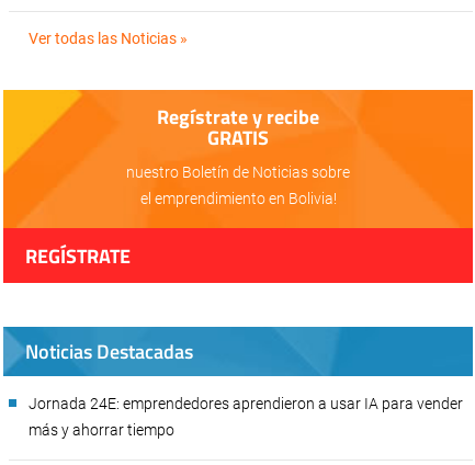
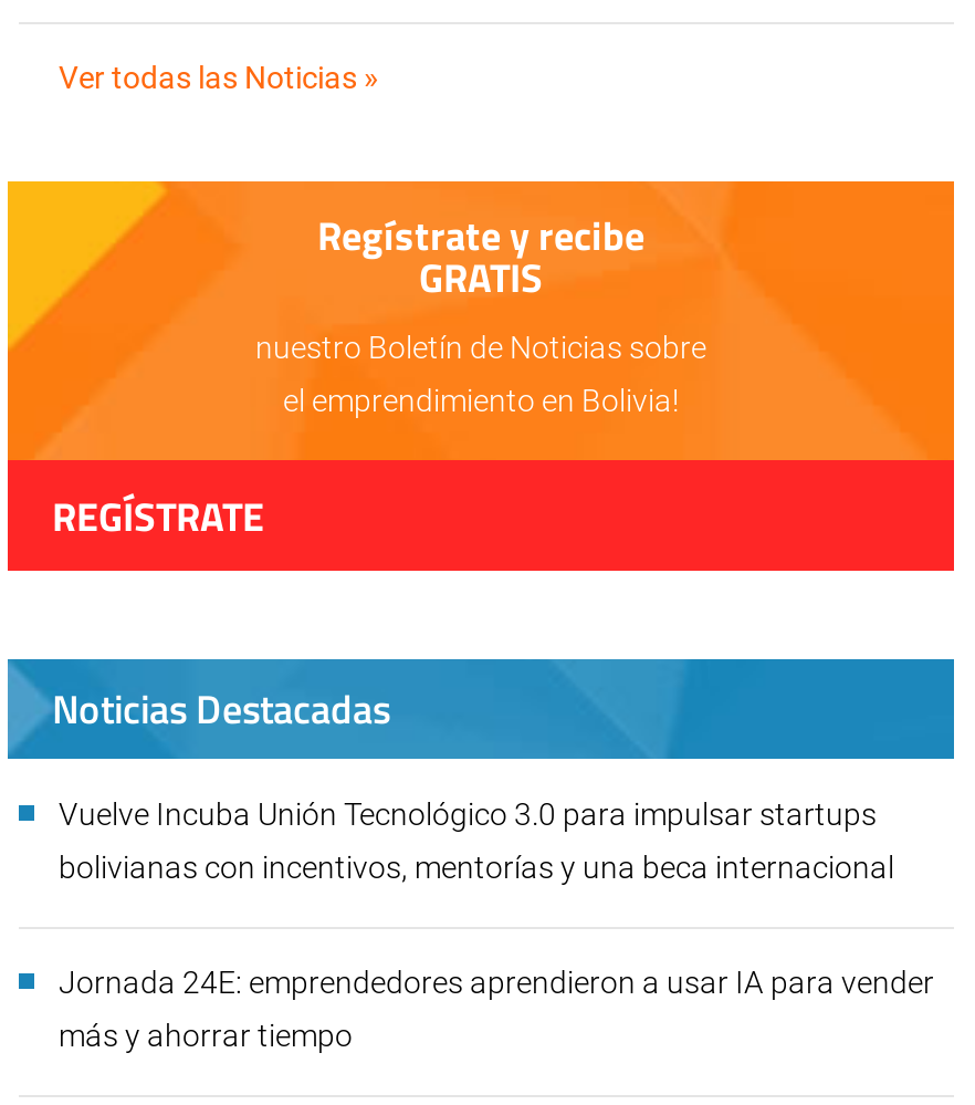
none -> [59,796,901,885] Vuelve Incuba Unión Tecnológico 3.0 para impulsar startups | bolivianas con incentivos, mentorías y una beca internacional

